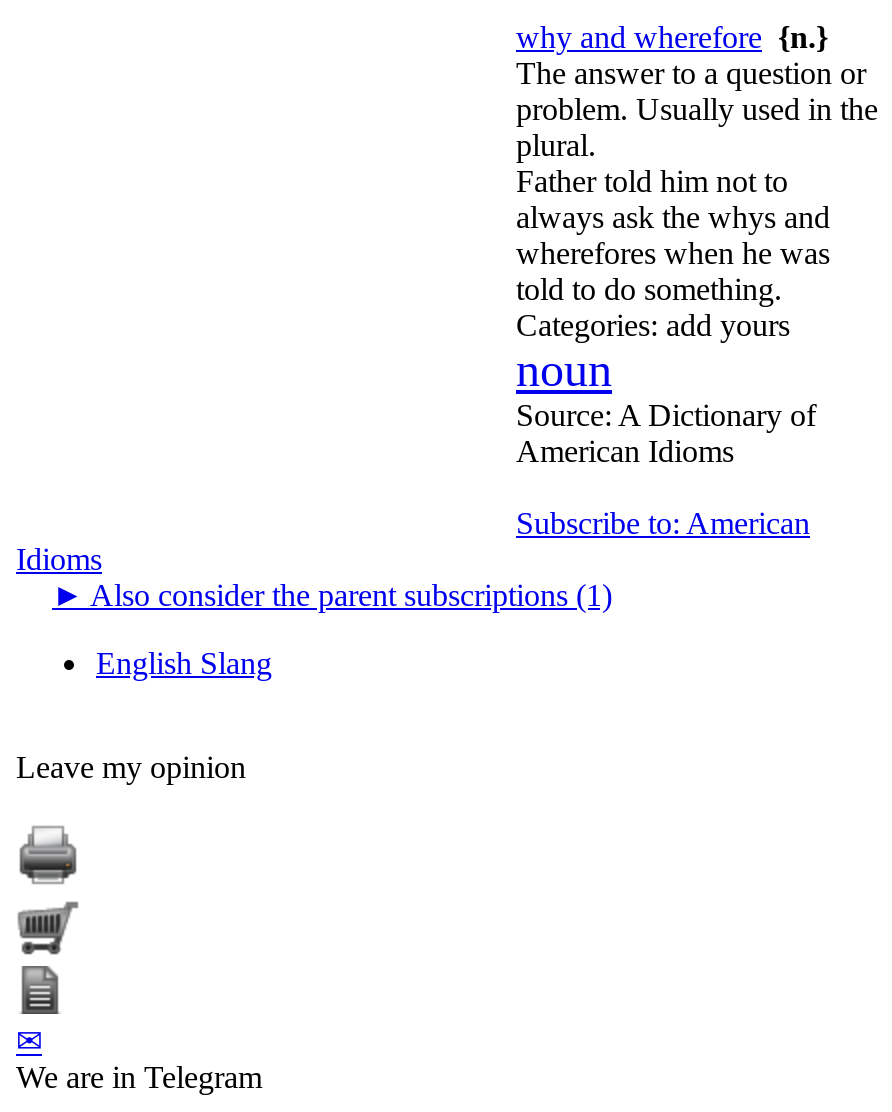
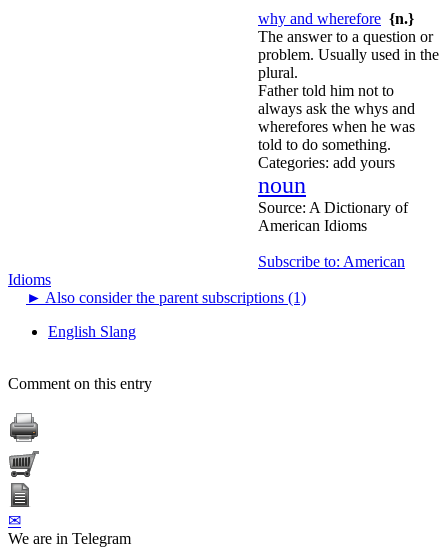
[16,750,246,784] Leave my opinion -> [8,375,152,392] Comment on this entry

